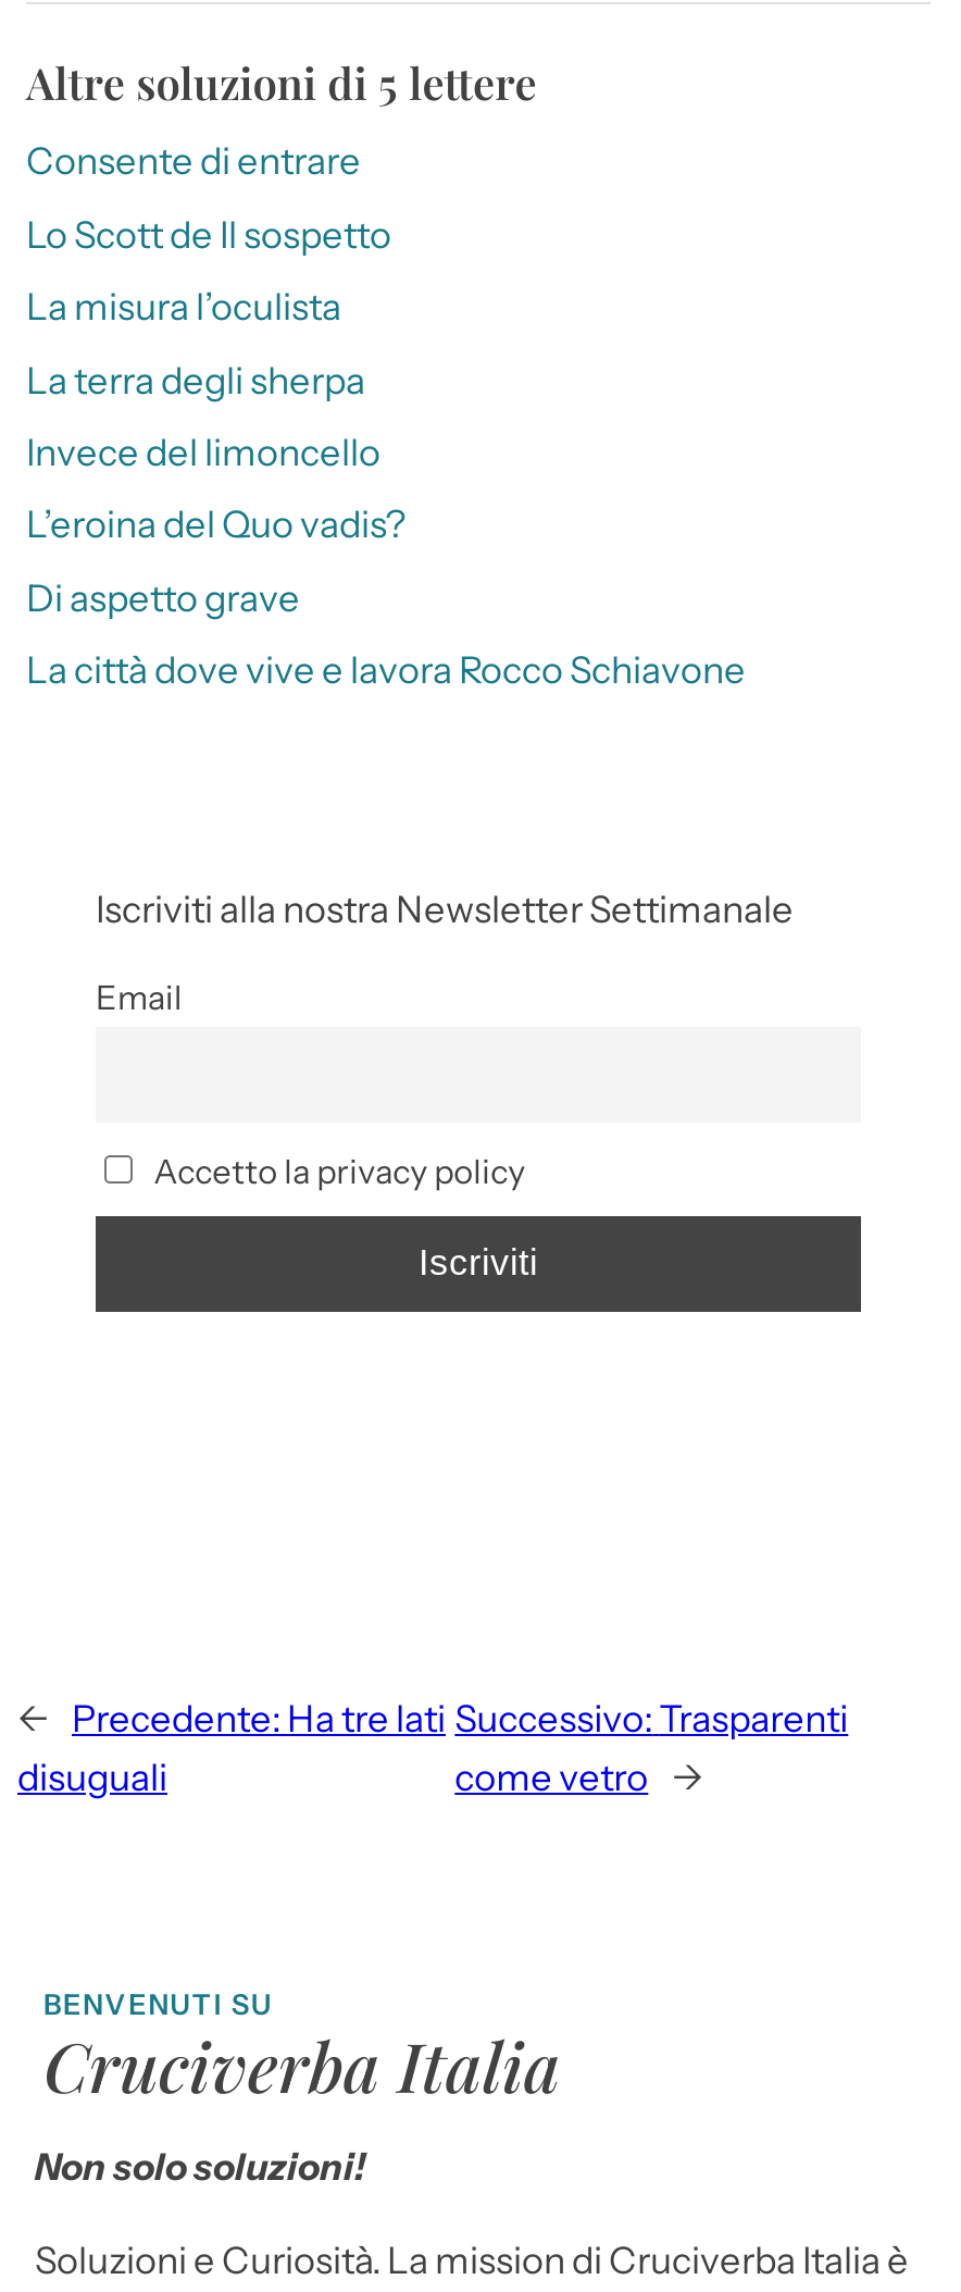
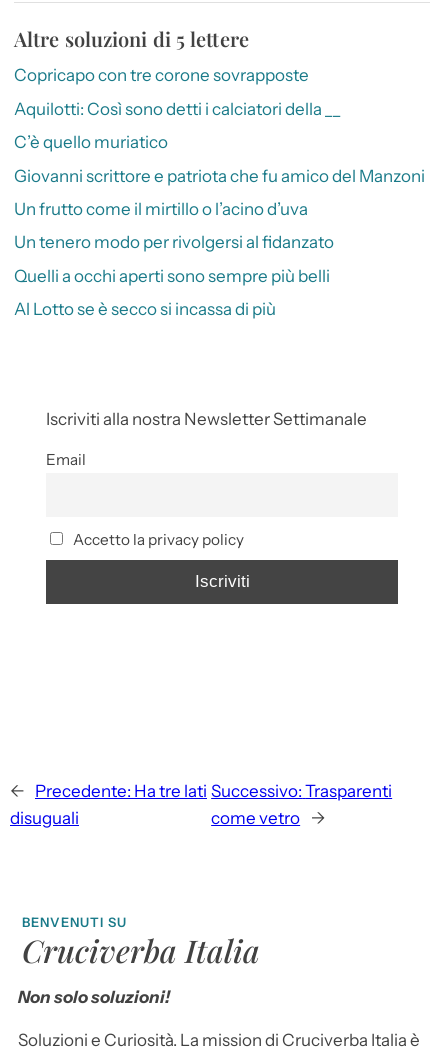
[26,140,361,184] Consente di entrare -> [14,65,309,85] Copricapo con tre corone sovrapposte
[26,213,391,256] Lo Scott de Il sospetto -> [14,99,340,119] Aquilotti: Così sono detti i calciatori della __
[26,285,341,329] La misura l’oculista -> [14,132,168,152] C’è quello muriatico
[26,358,365,401] La terra degli sherpa -> [14,165,425,185] Giovanni scrittore e patriota che fu amico del Manzoni
[26,431,380,474] Invece del limoncello -> [14,199,308,219] Un frutto come il mirtillo o l’acino d’uva
[26,503,407,547] L’eroina del Quo vadis? -> [14,232,334,252] Un tenero modo per rivolgersi al fidanzato
[26,576,300,619] Di aspetto grave -> [14,266,330,286] Quelli a occhi aperti sono sempre più belli
[26,649,746,692] La città dove vive e lavora Rocco Schiavone -> [14,299,276,319] Al Lotto se è secco si incassa di più

